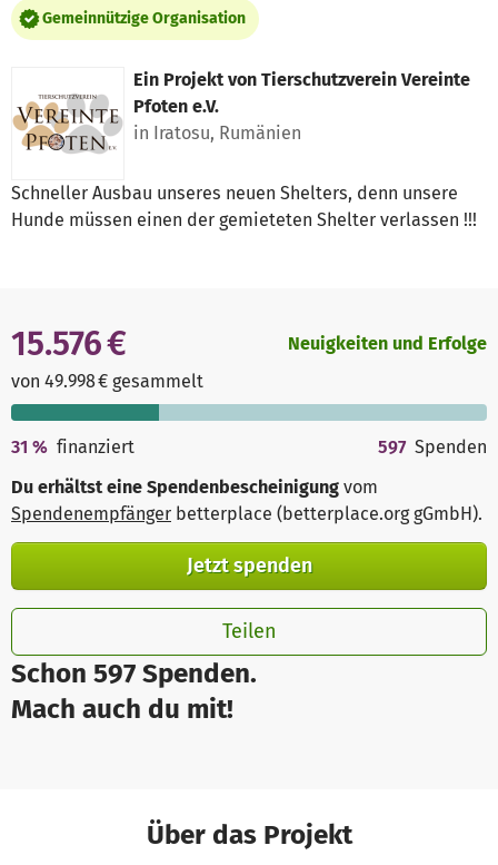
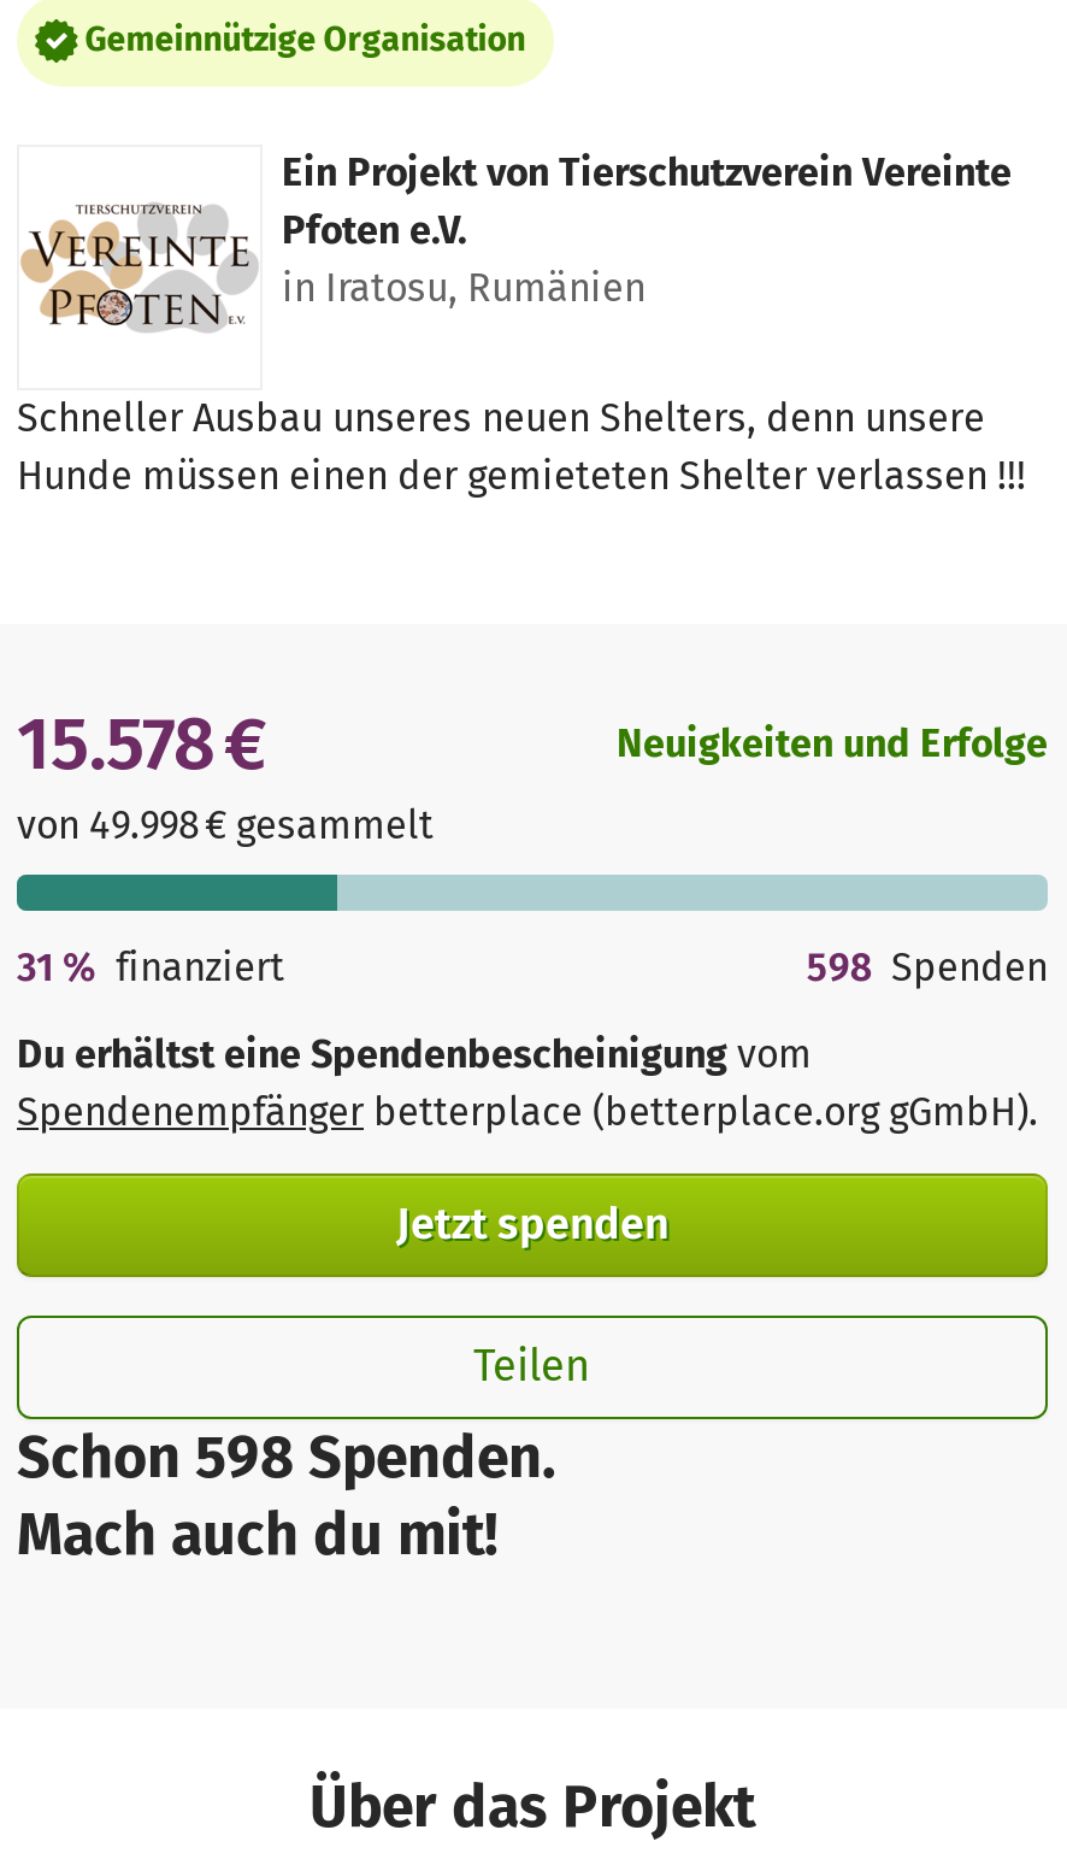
[11,324,127,364] 15.576 € -> [17,701,267,788] 15.578 €
[378,437,487,458] 597 Spenden -> [807,945,1048,991] 598 Spenden
[11,656,257,689] Schon 597 Spenden. -> [17,1421,556,1491] Schon 598 Spenden.

